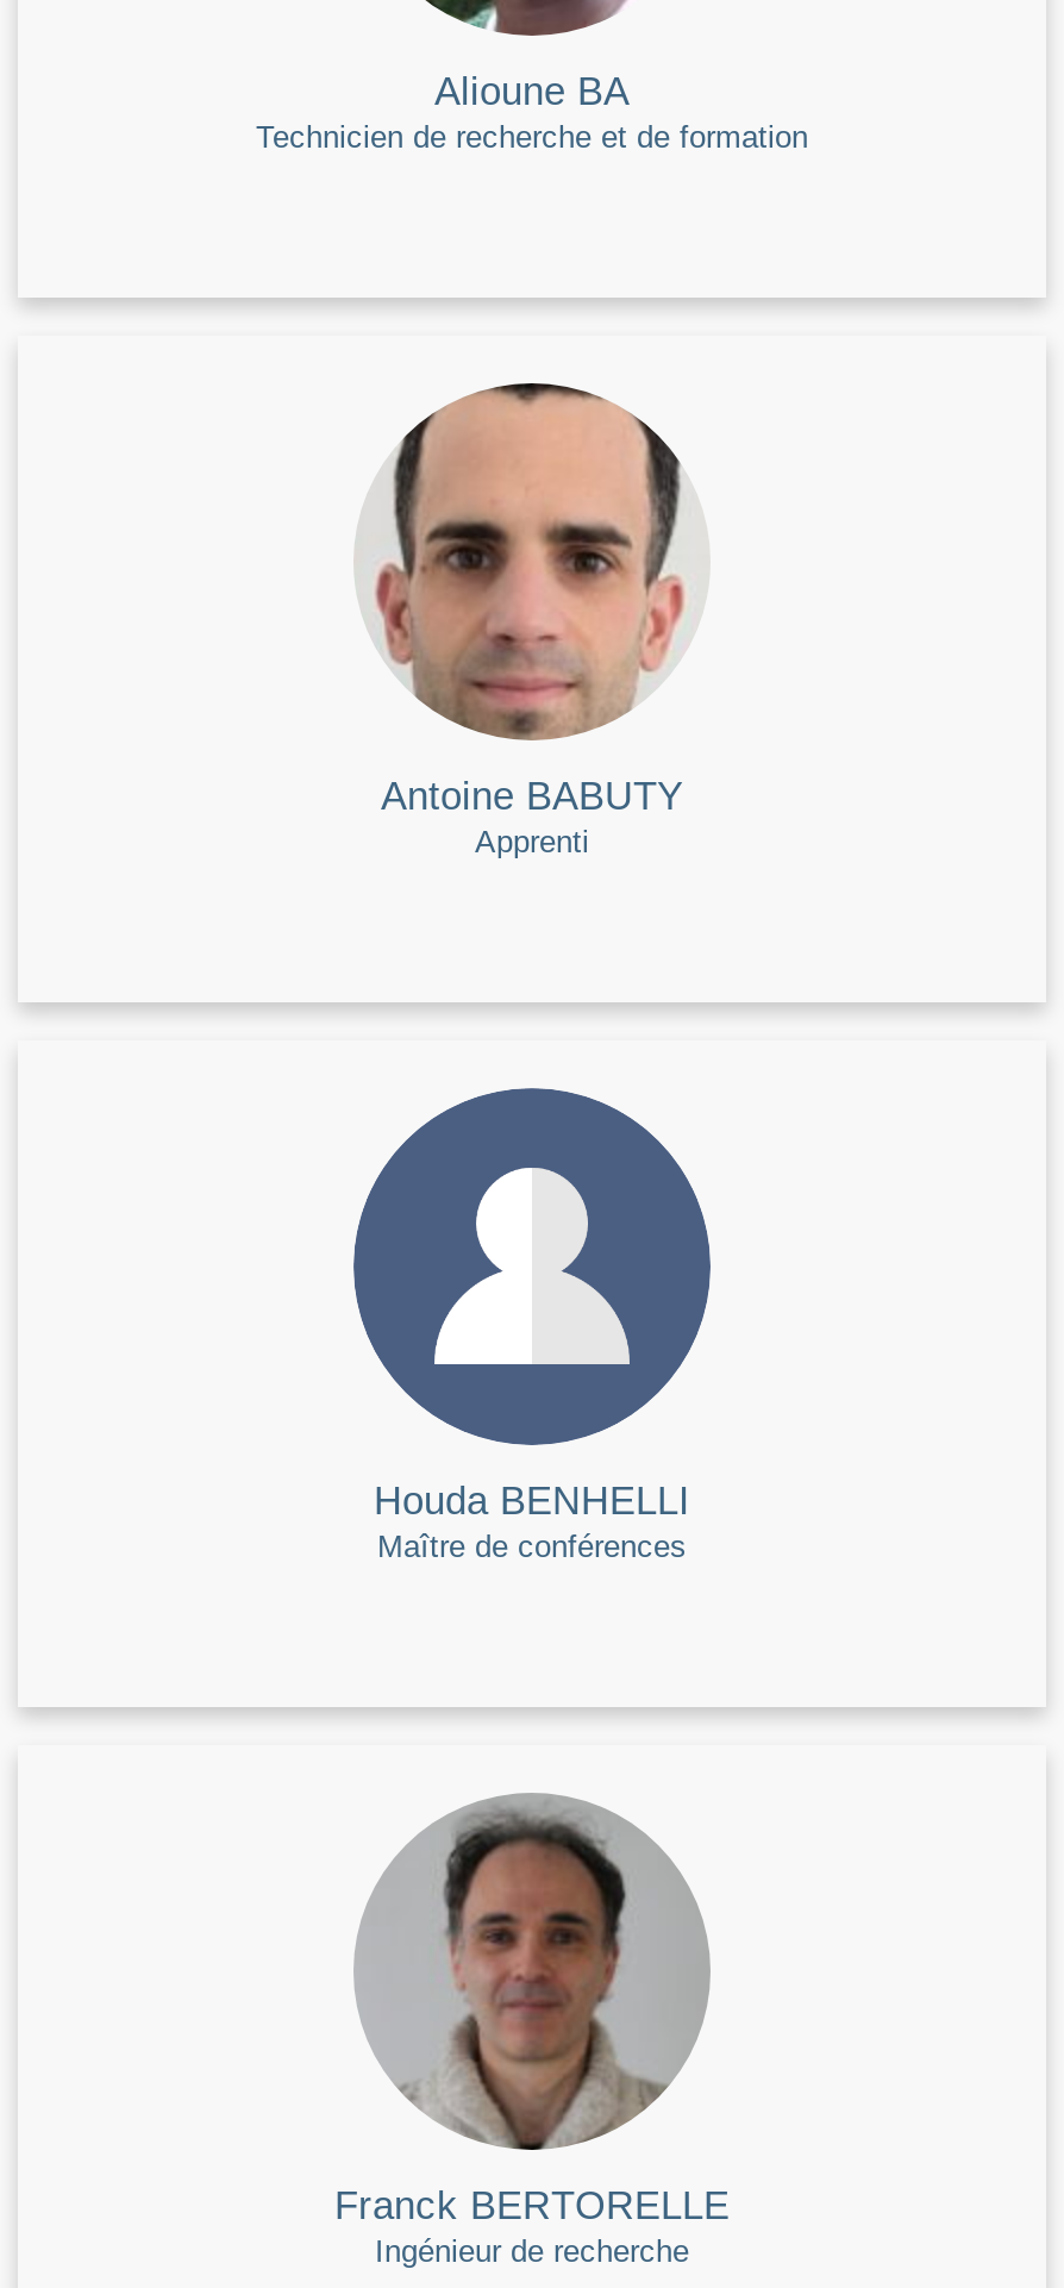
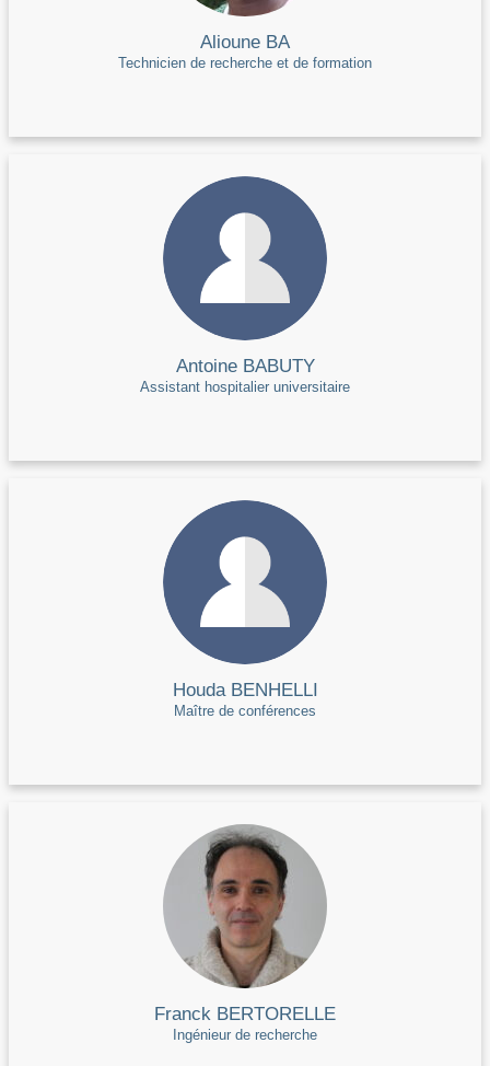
[353,381,711,859] [image] | Apprenti -> [140,175,350,395] [image] | Assistant hospitalier universitaire

